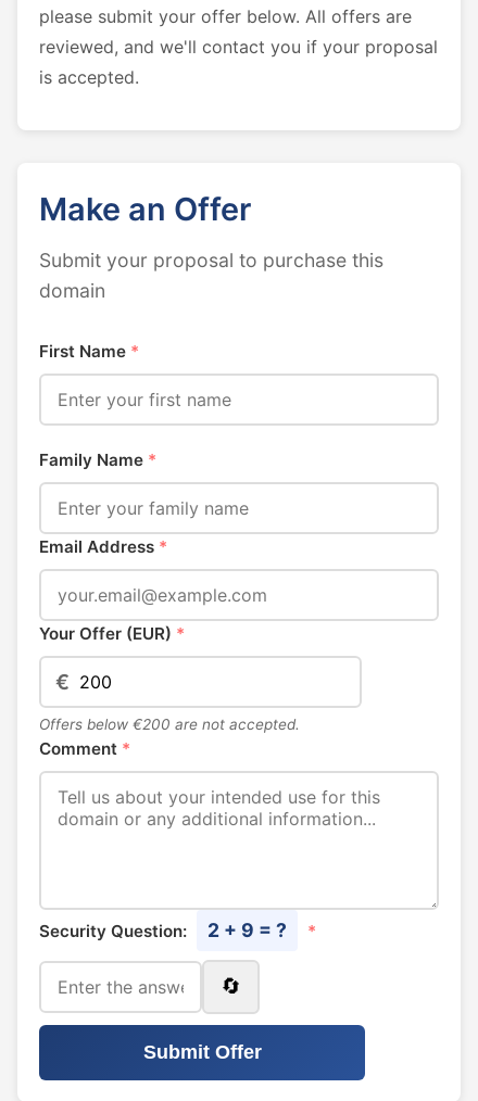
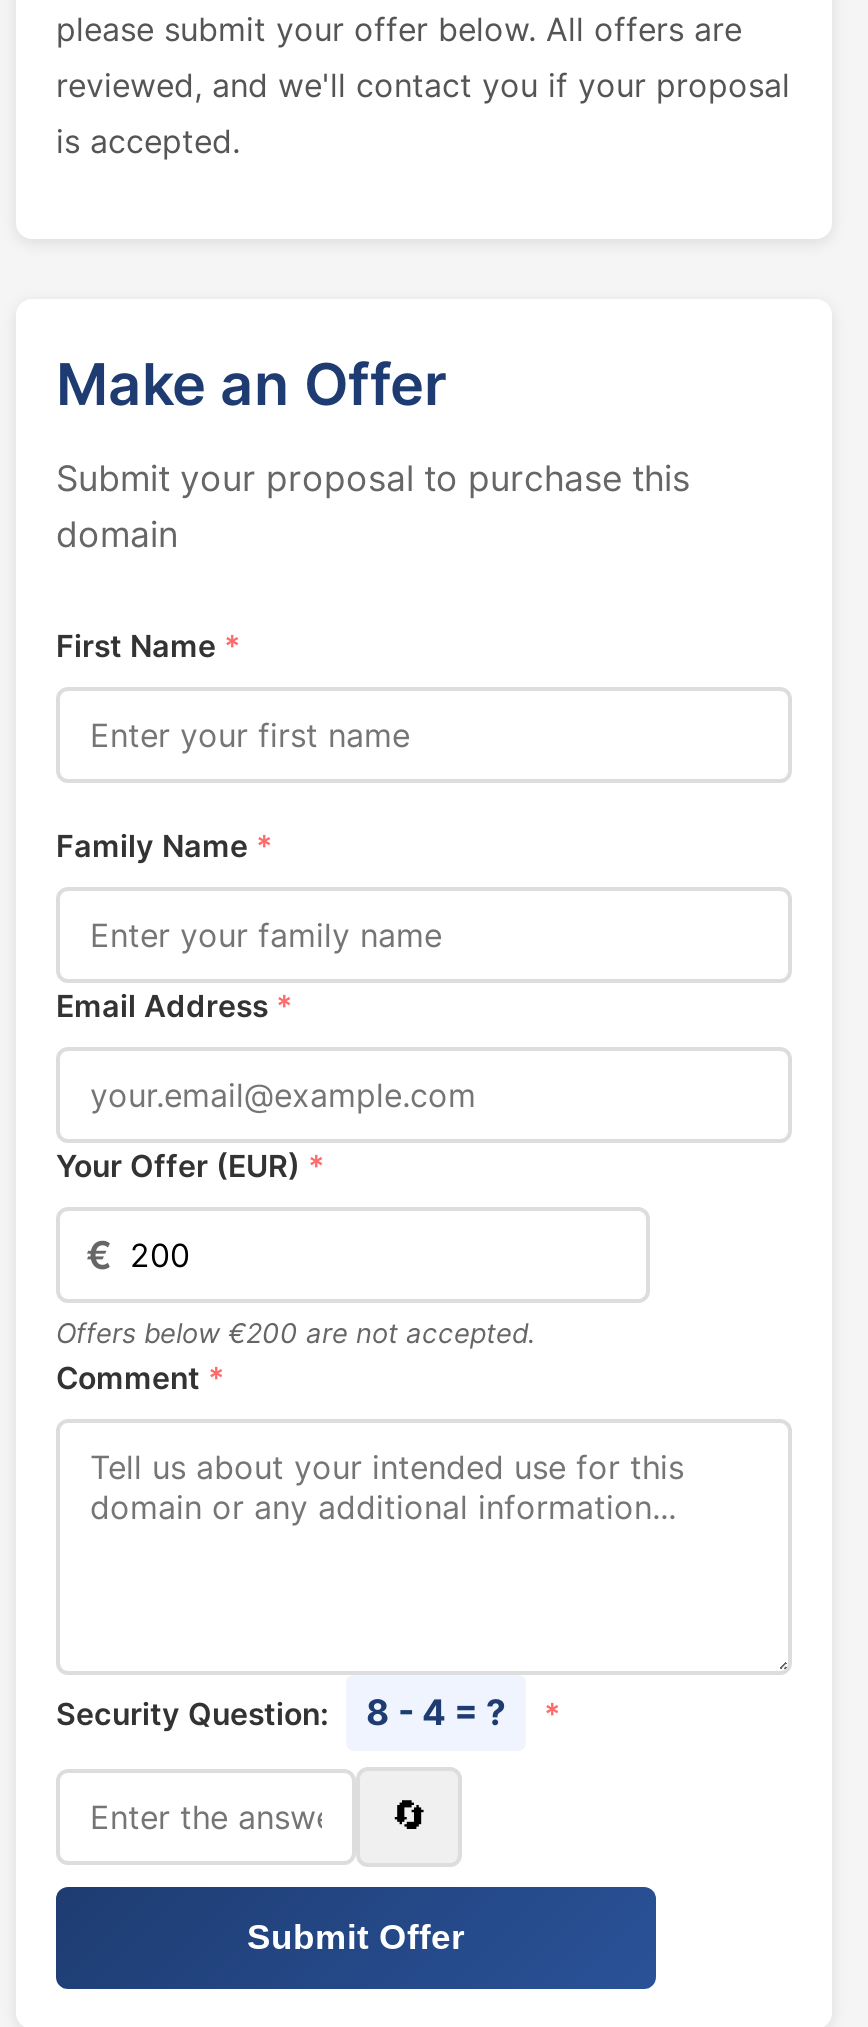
[207,919,287,941] 2 + 9 = ? -> [366,1691,506,1733] 8 - 4 = ?

